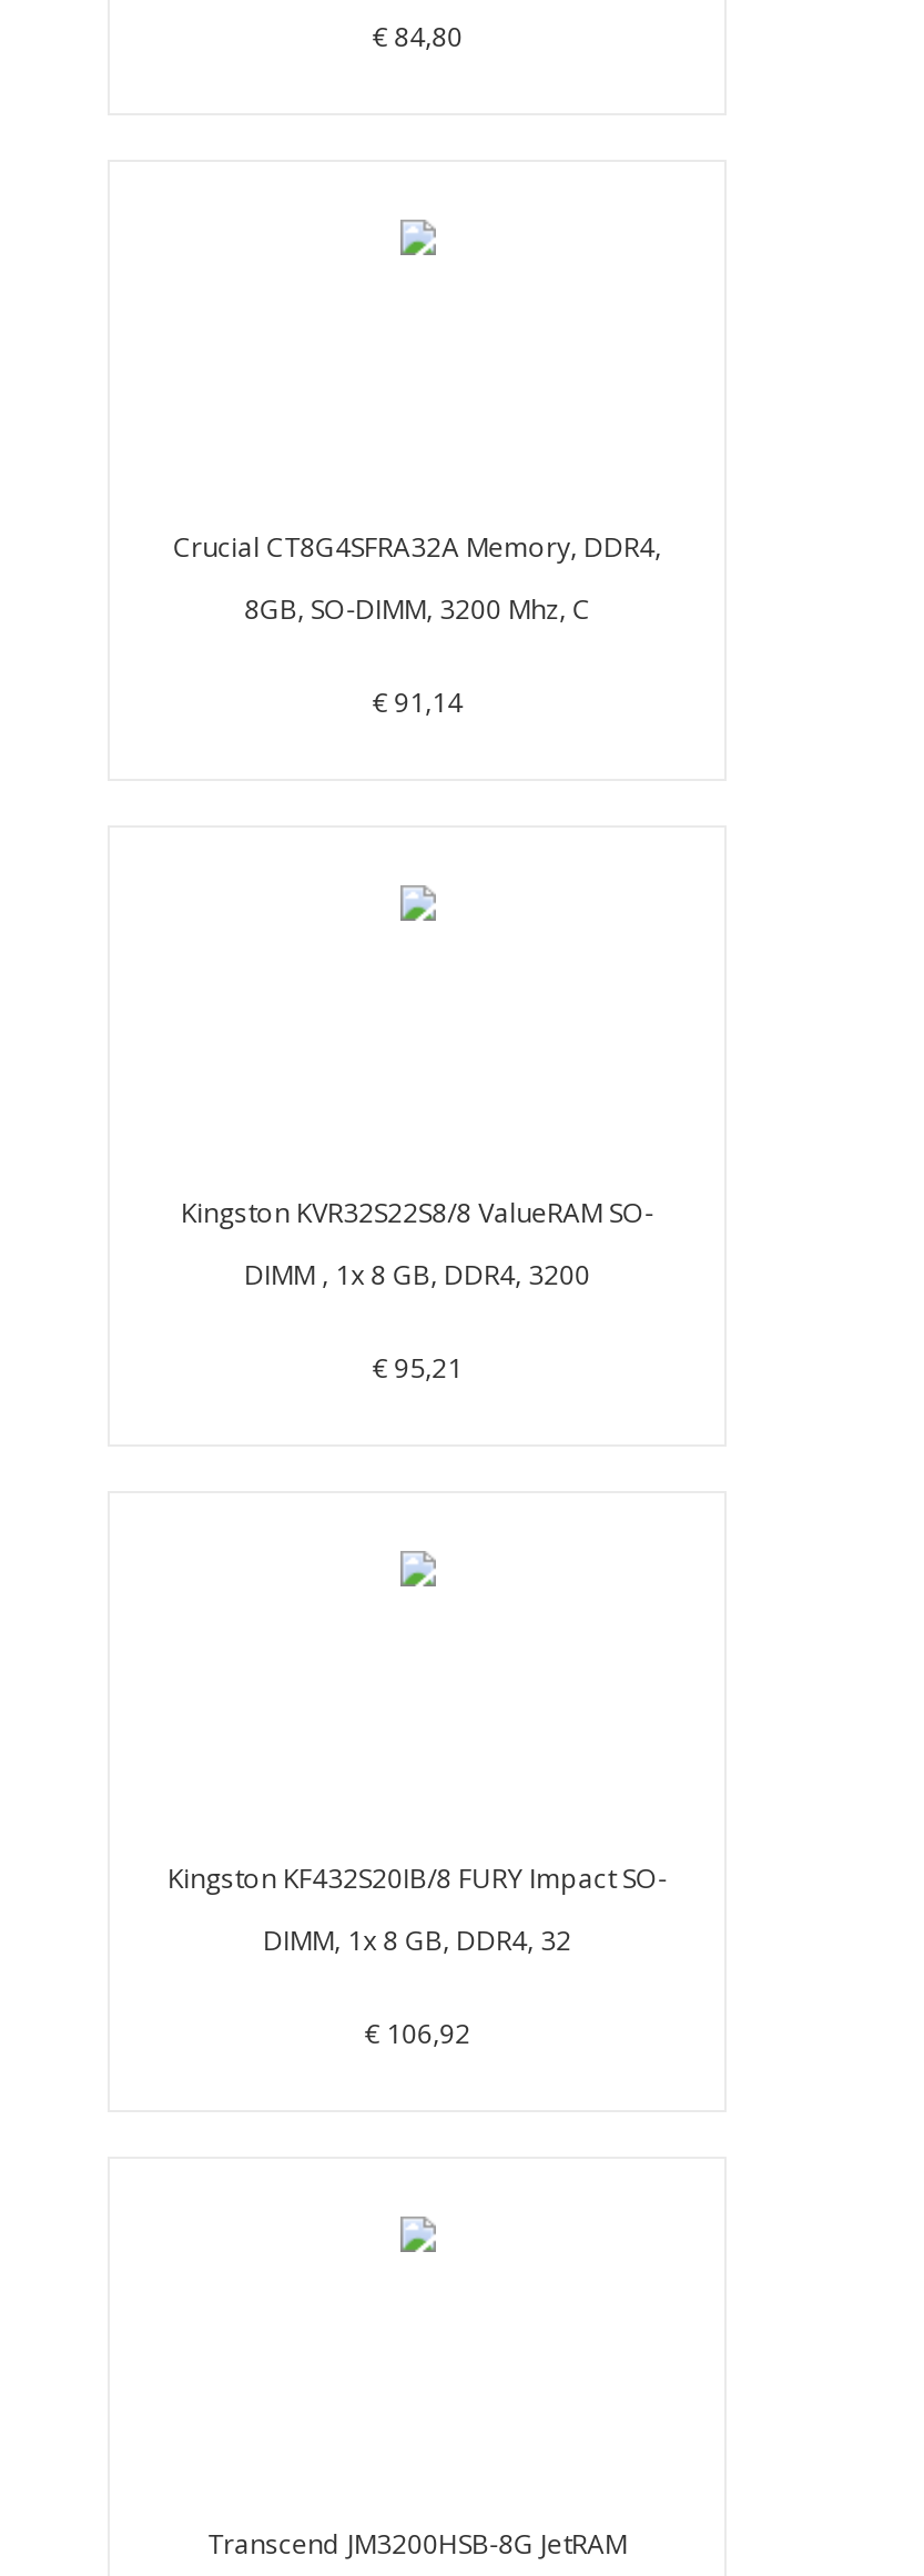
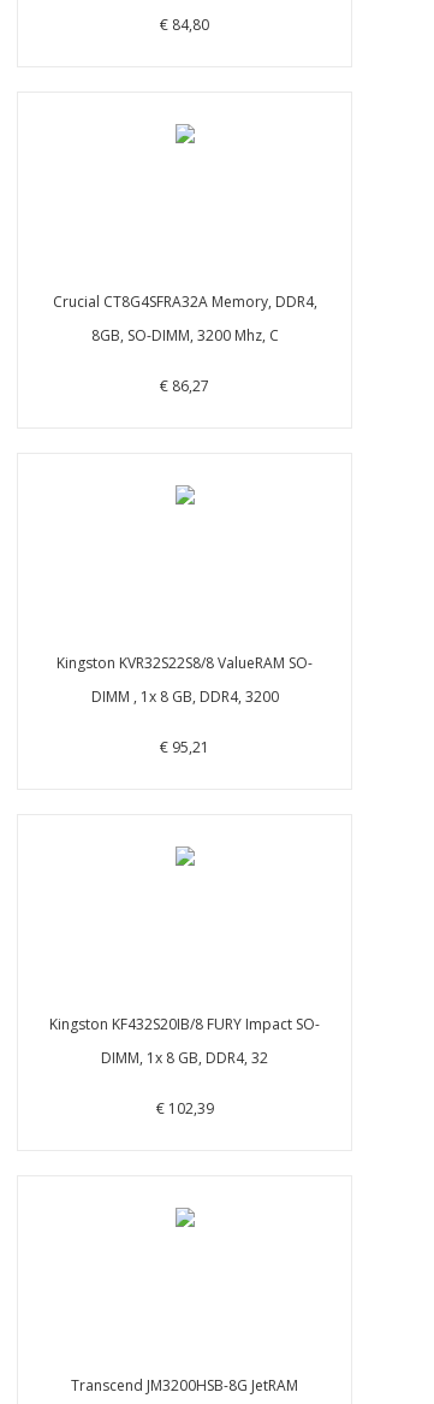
[372,683,463,720] € 91,14 -> [160,375,209,396] € 86,27
[364,2014,471,2052] € 106,92 -> [156,1098,214,1118] € 102,39

